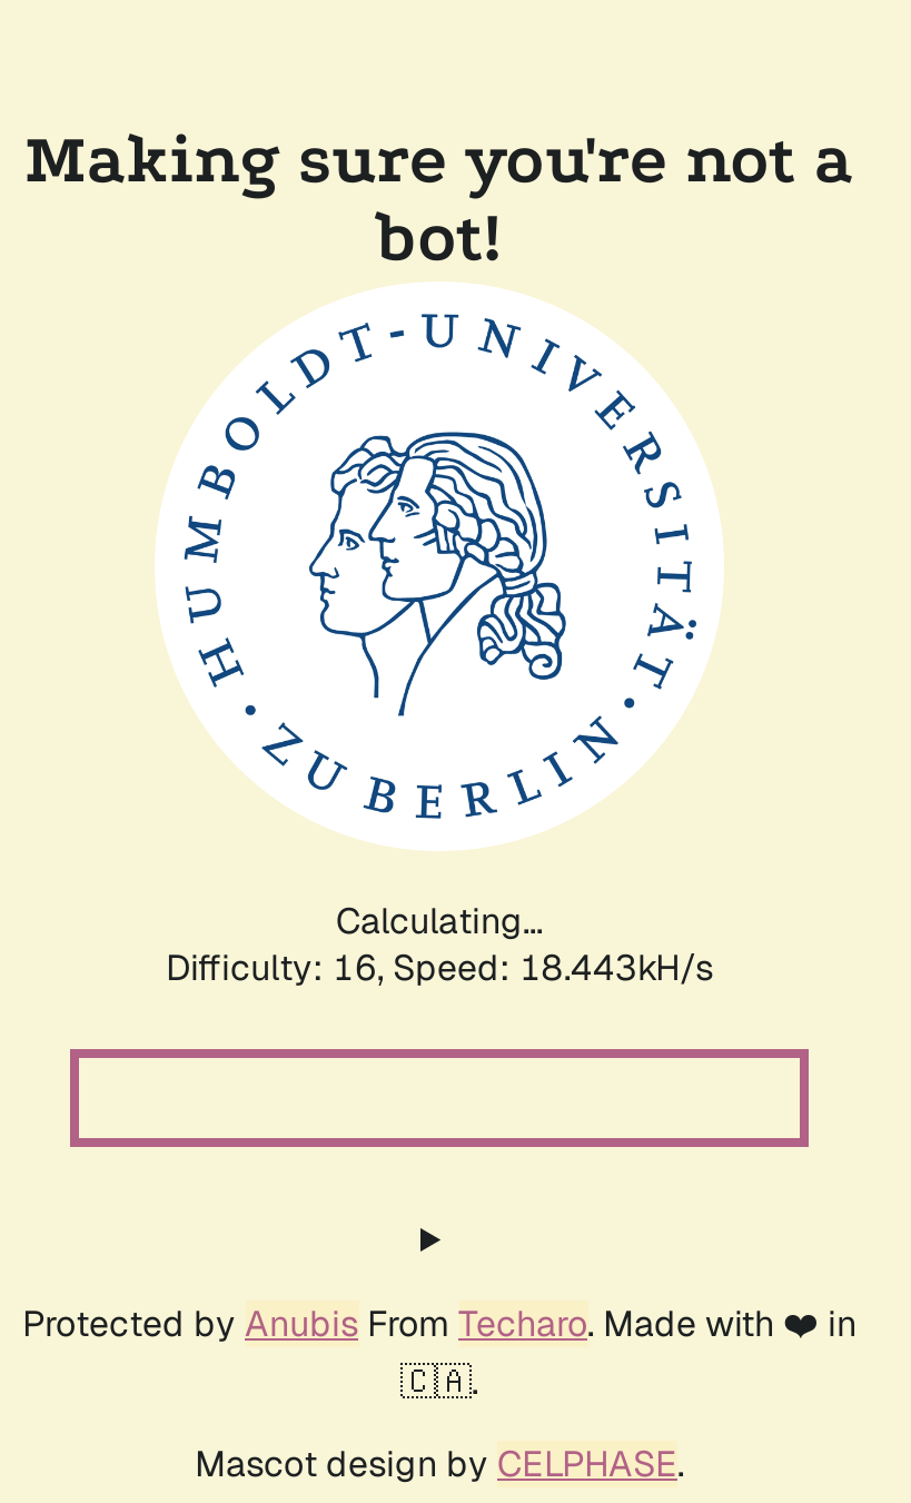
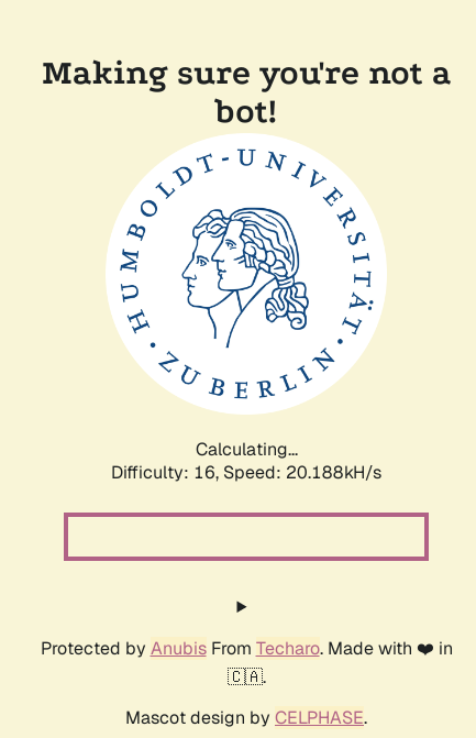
[166,945,713,991] Difficulty: 16, Speed: 18.443kH/s -> [111,461,381,484] Difficulty: 16, Speed: 20.188kH/s

